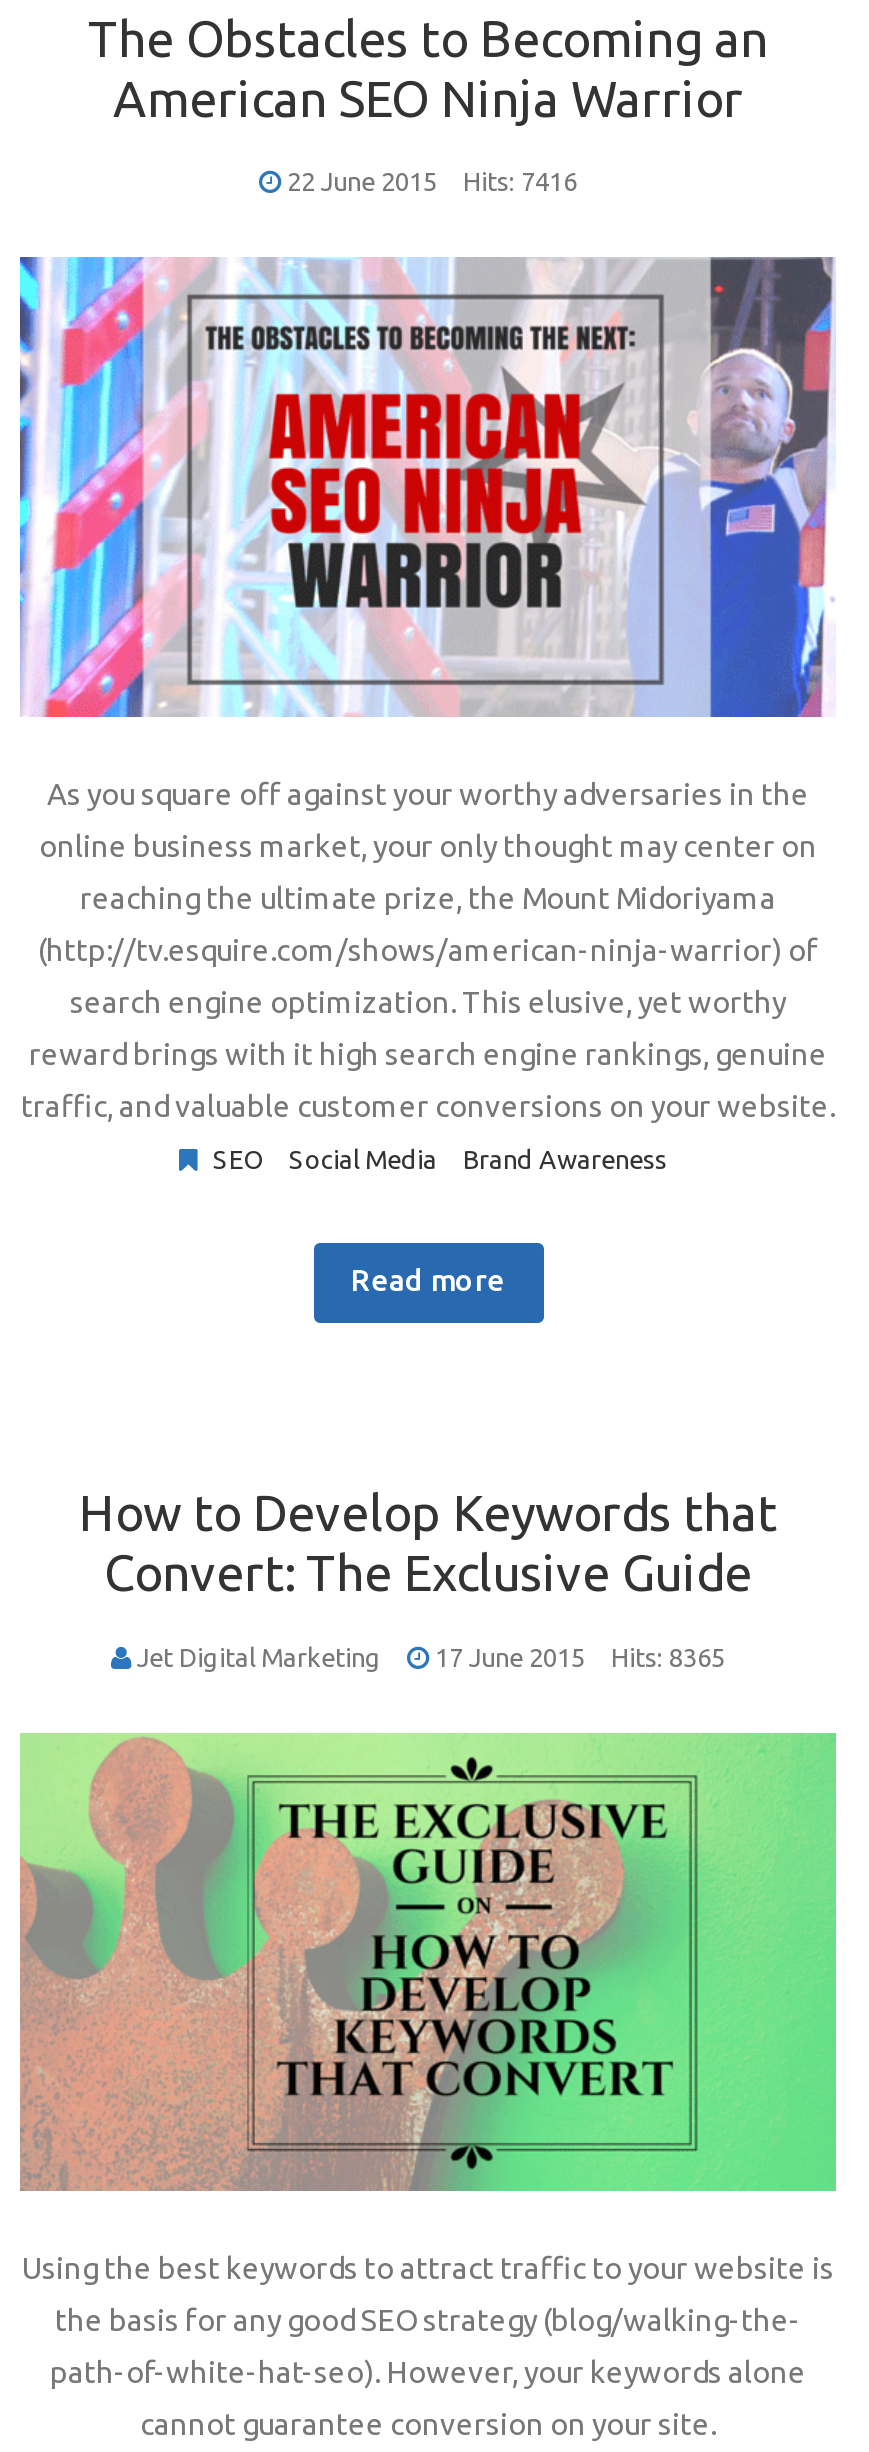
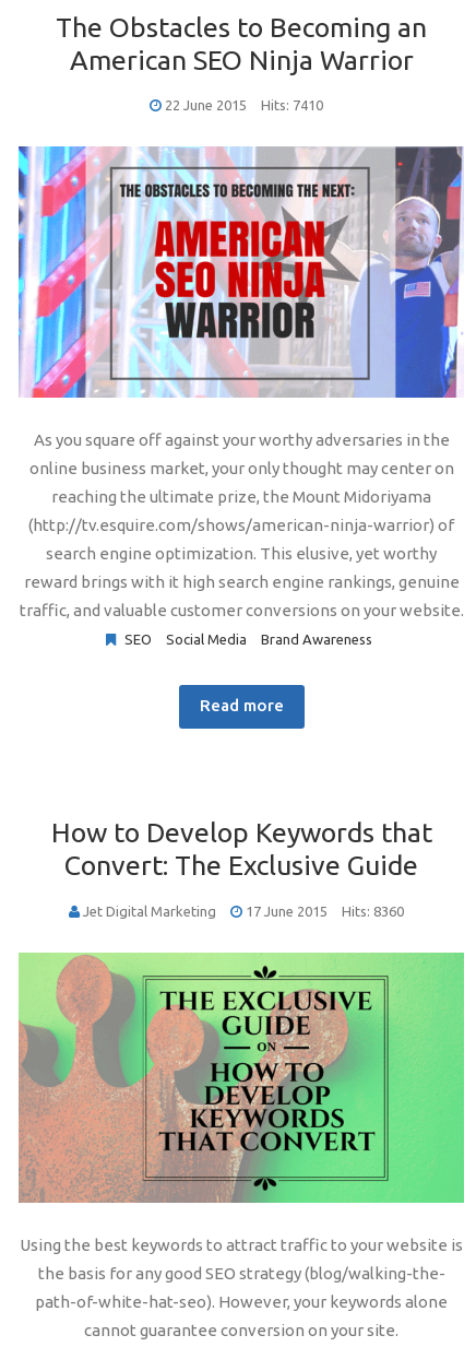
[281,168,577,196] 22 June 2015 Hits: 7416 -> [161,98,323,113] 22 June 2015 Hits: 7410
[131,1642,725,1670] Jet Digital Marketing 17 June 2015 Hits: 8365 -> [79,903,403,918] Jet Digital Marketing 17 June 2015 Hits: 8360

